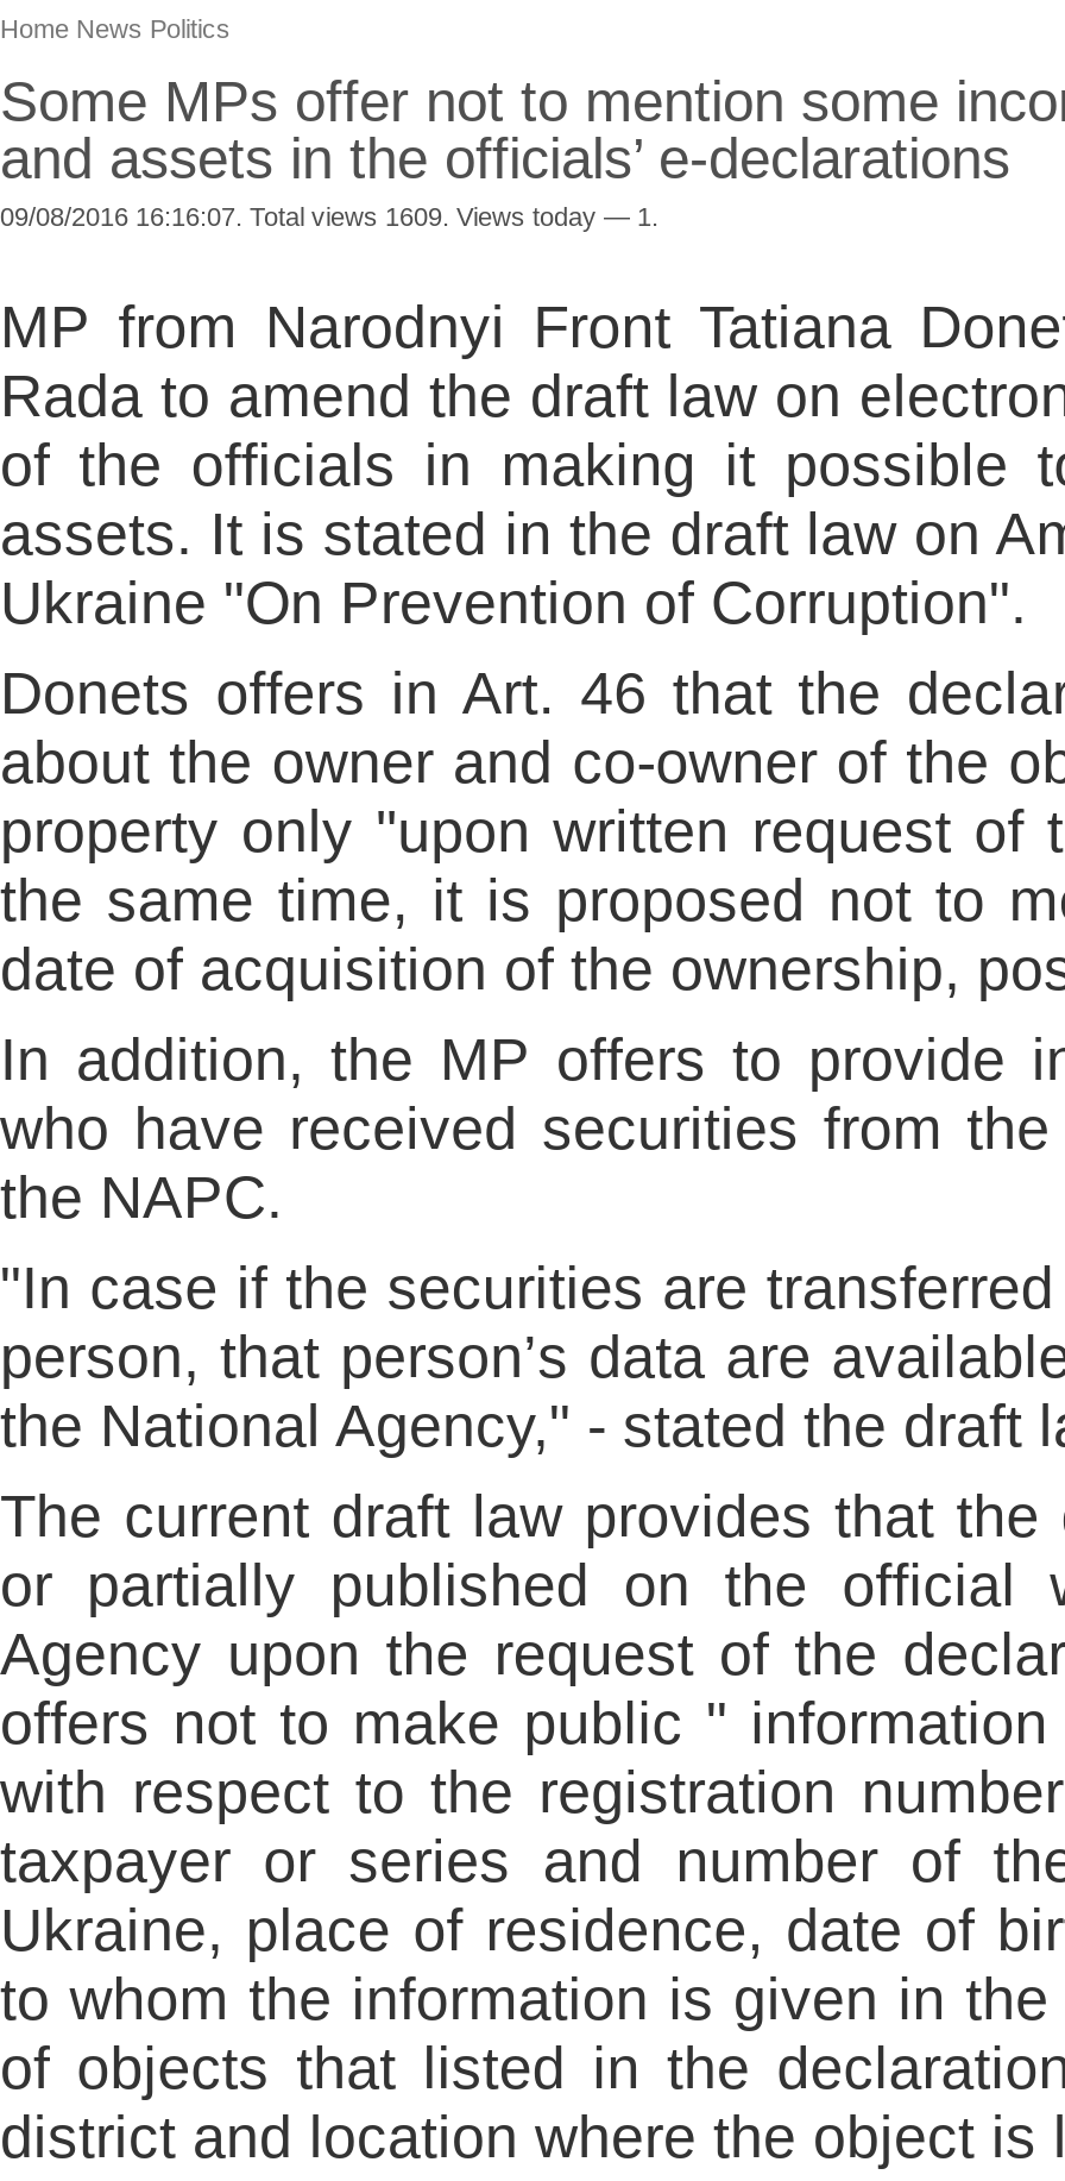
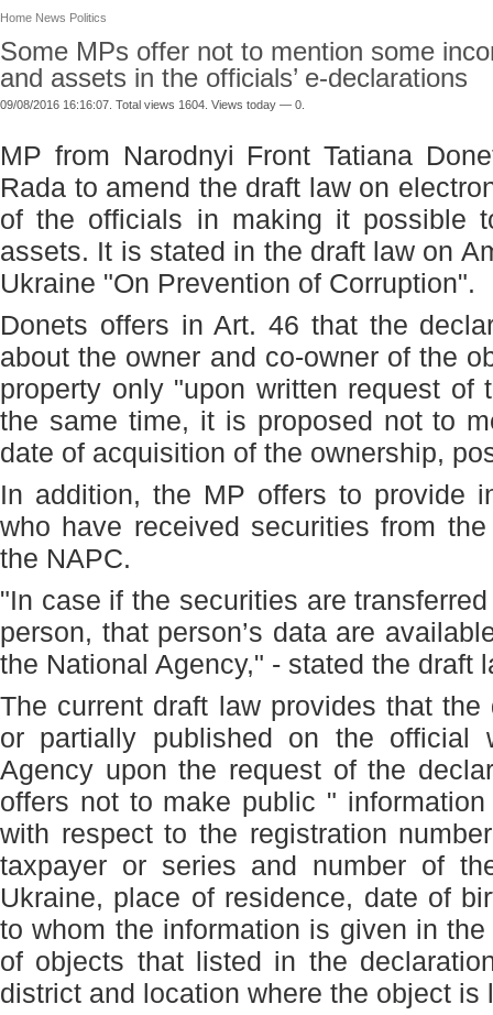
[0,202,658,231] 09/08/2016 16:16:07. Total views 1609. Views today — 1. -> [0,98,305,111] 09/08/2016 16:16:07. Total views 1604. Views today — 0.

